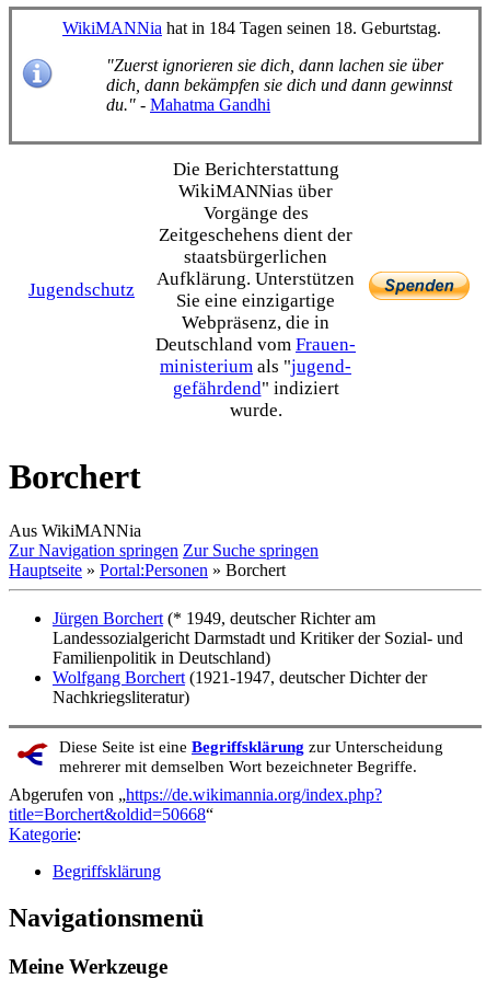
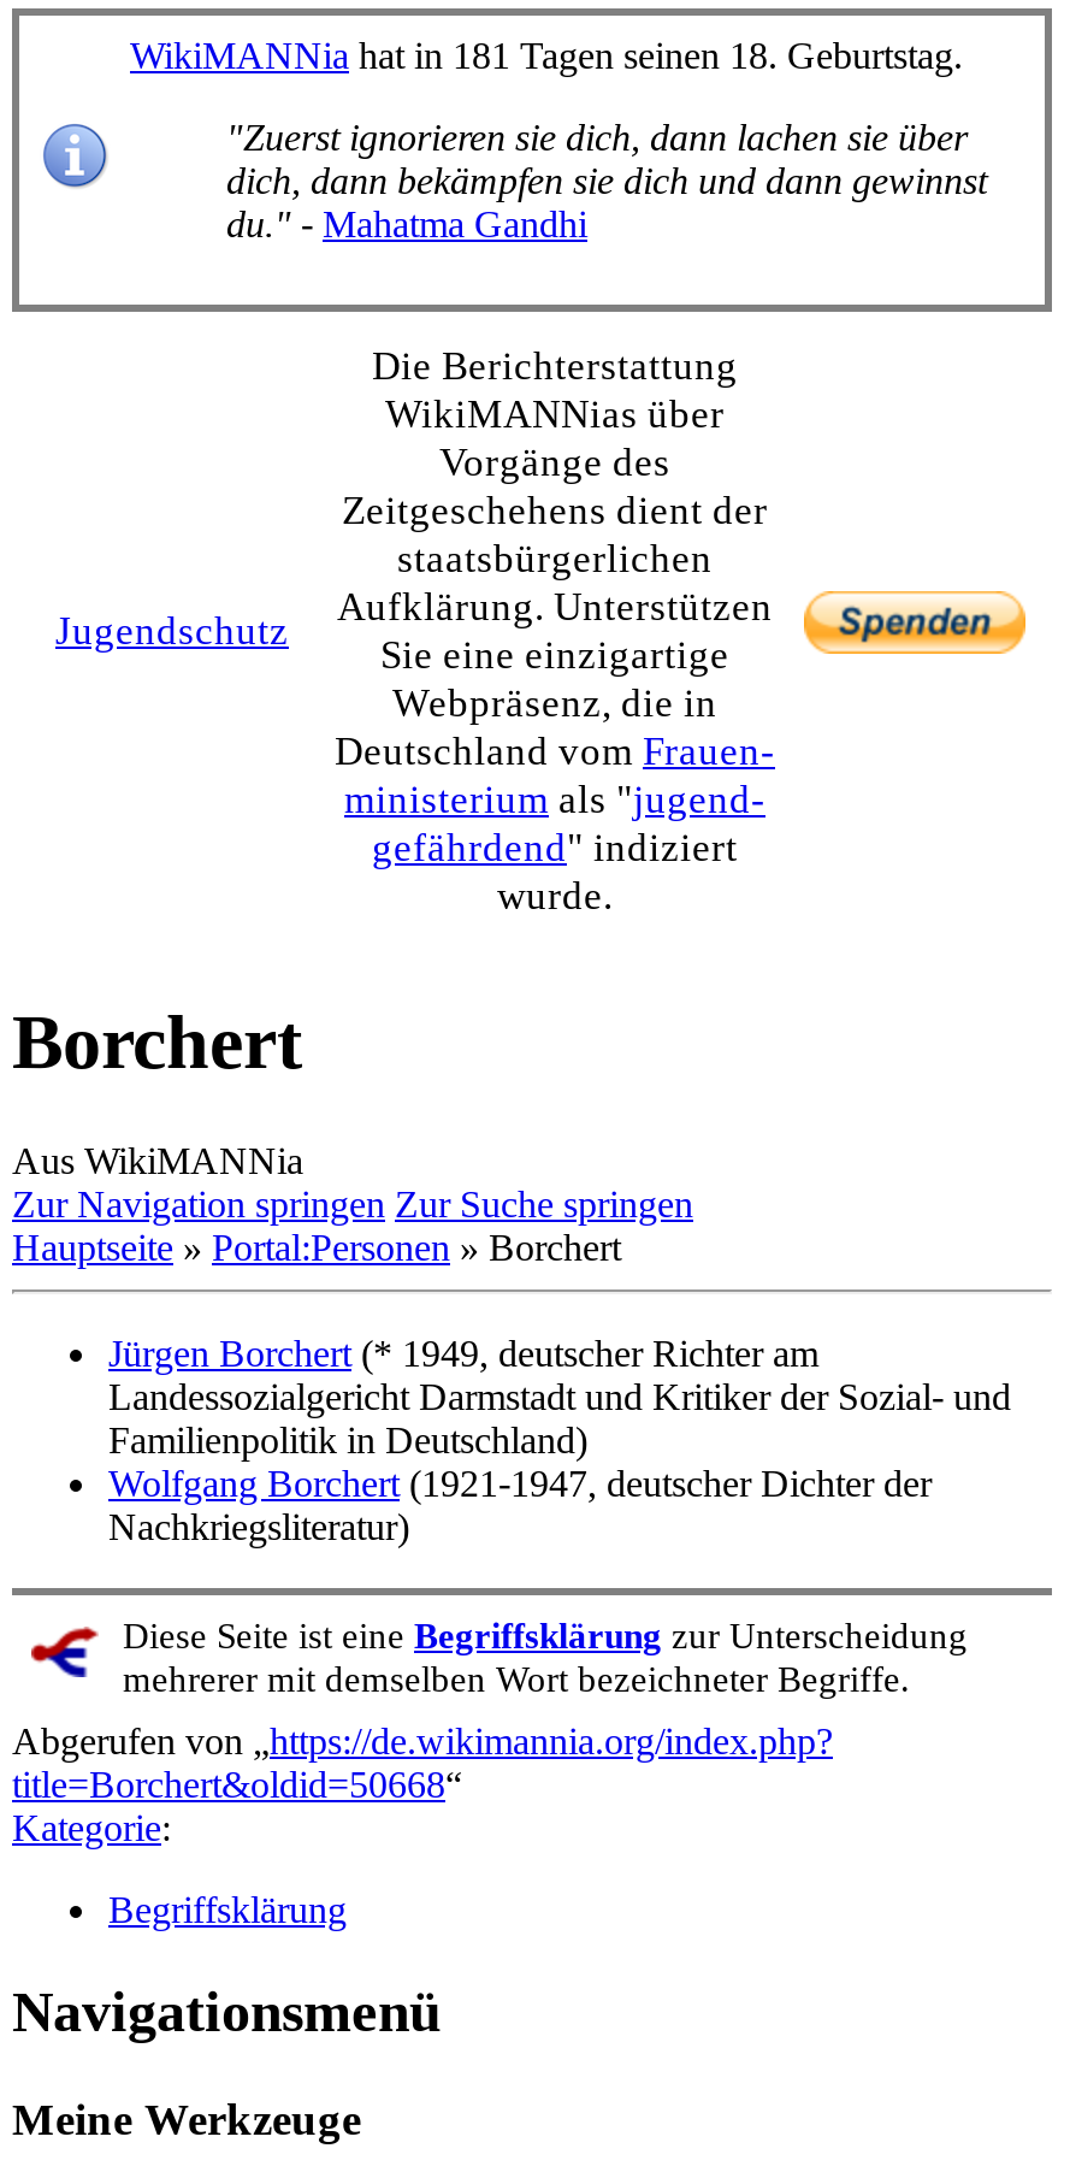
[62,19,441,37] WikiMANNia hat in 184 Tagen seinen 18. Geburtstag. -> [130,35,963,76] WikiMANNia hat in 181 Tagen seinen 18. Geburtstag.

